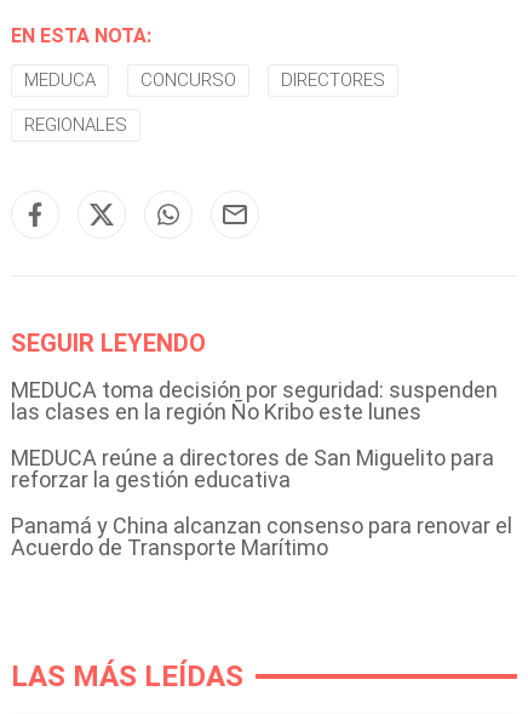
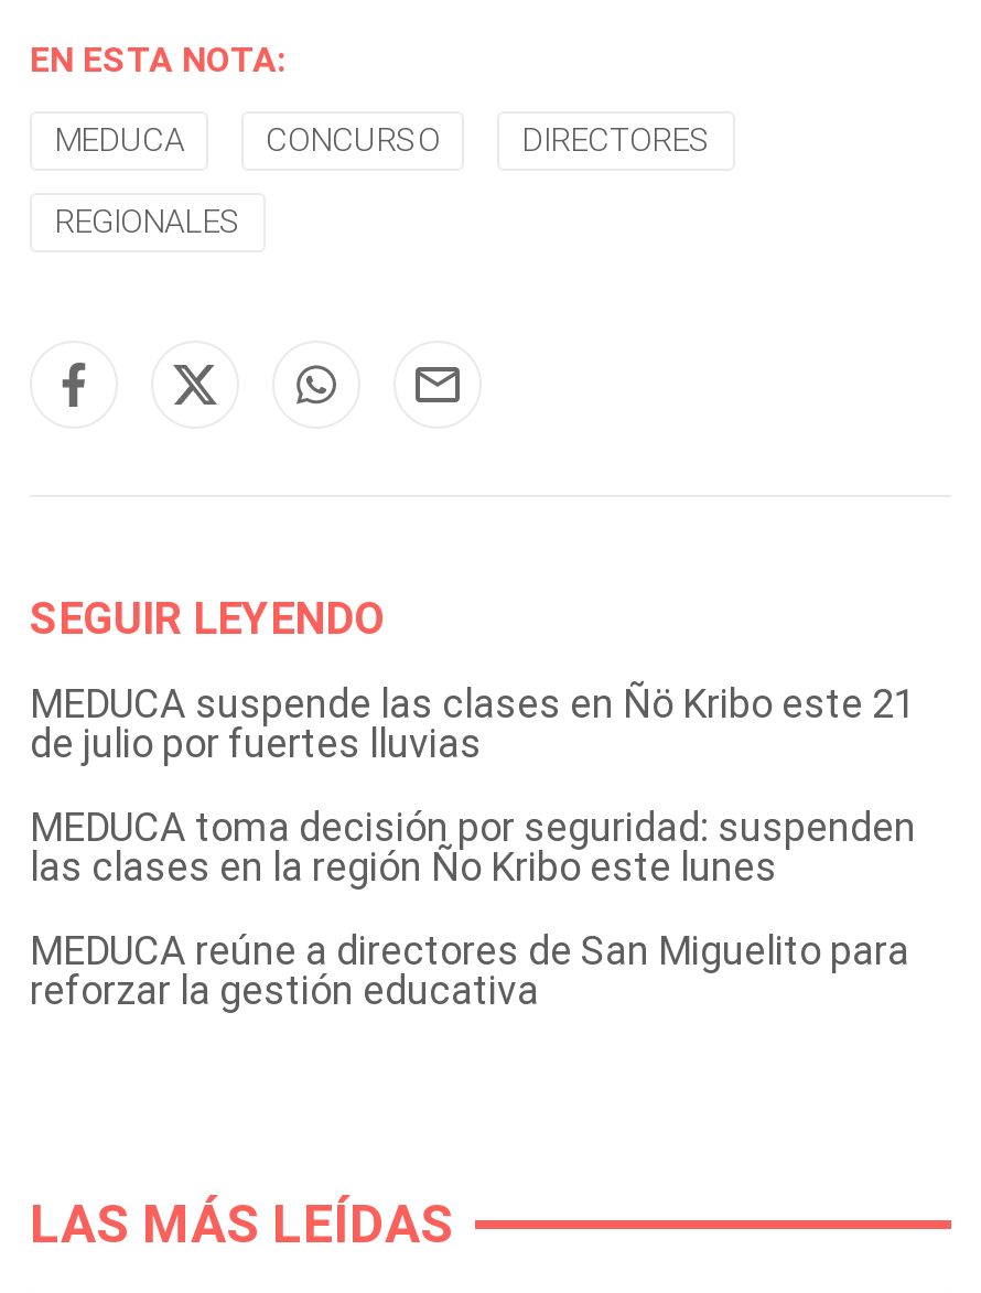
none -> [30,680,916,766] MEDUCA suspende las clases en Ñö Kribo este 21 | de julio por fuertes lluvias
moved [11,377,498,492] -> [30,804,916,1013]: MEDUCA toma decisión por seguridad: suspenden | las clases en la región Ño Kribo este lunes | MEDUCA reúne a directores de San Miguelito para | reforzar la gestión educativa
[11,513,512,560] Panamá y China alcanzan consenso para renovar el | Acuerdo de Transporte Marítimo -> none

